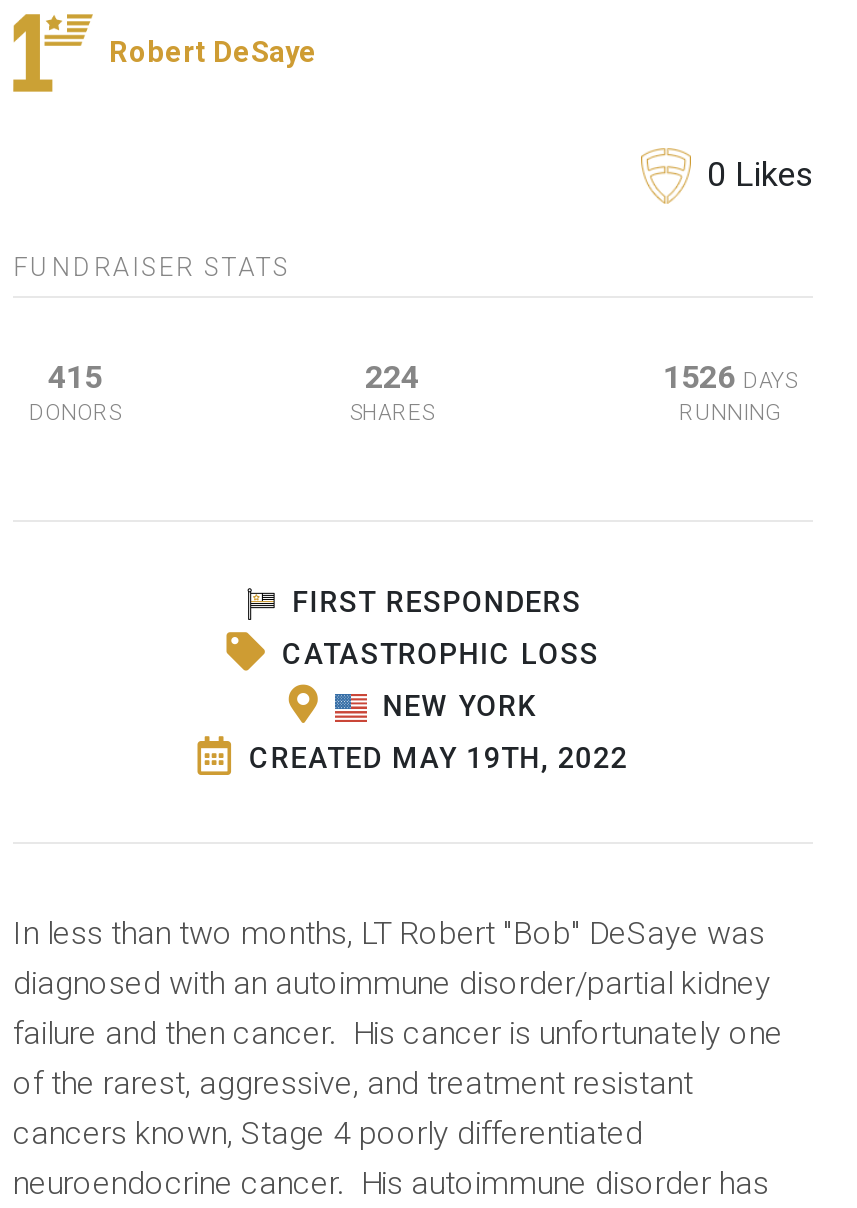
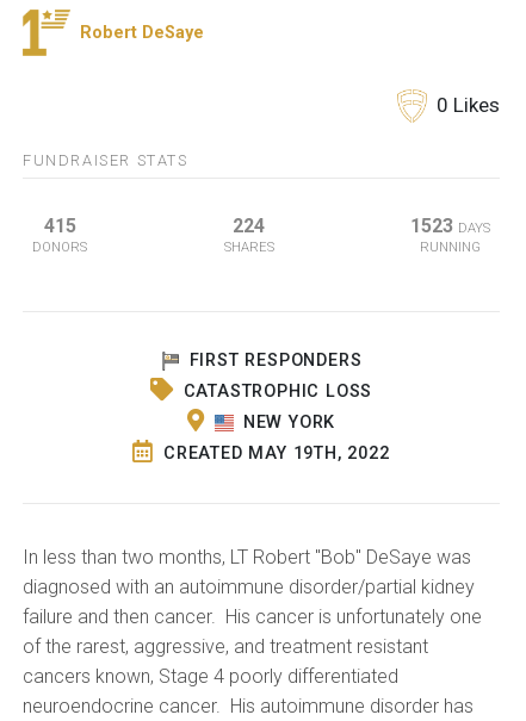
[663,358,797,396] 1526 DAYS -> [410,215,490,237] 1523 DAYS

